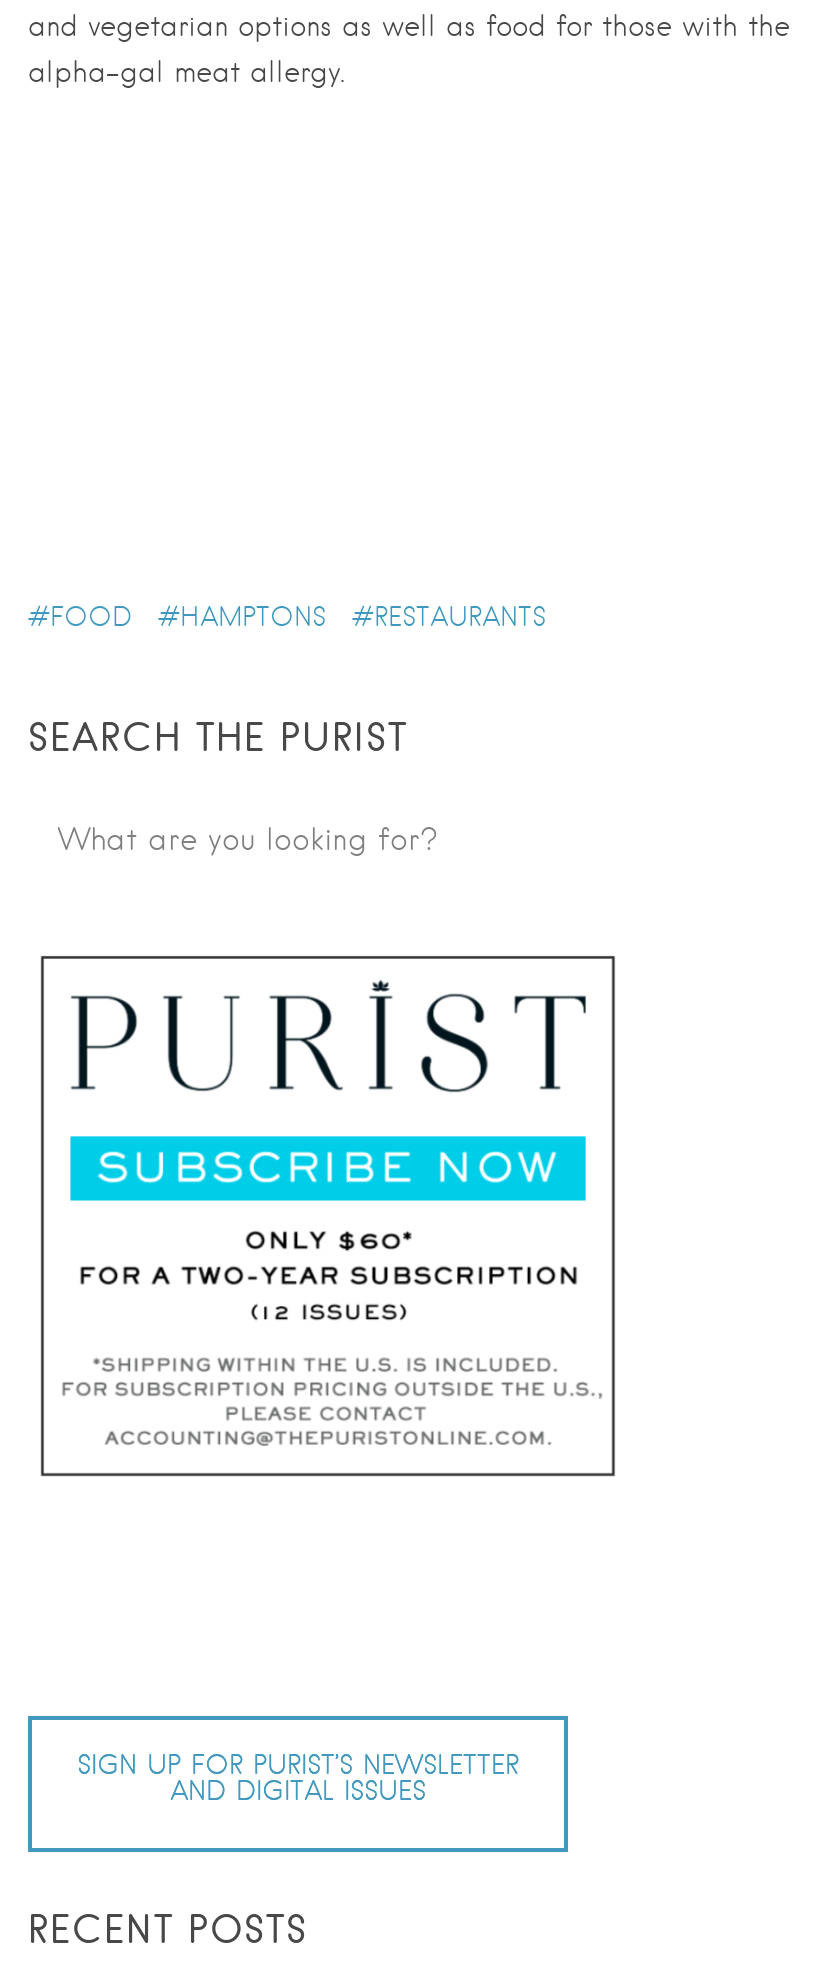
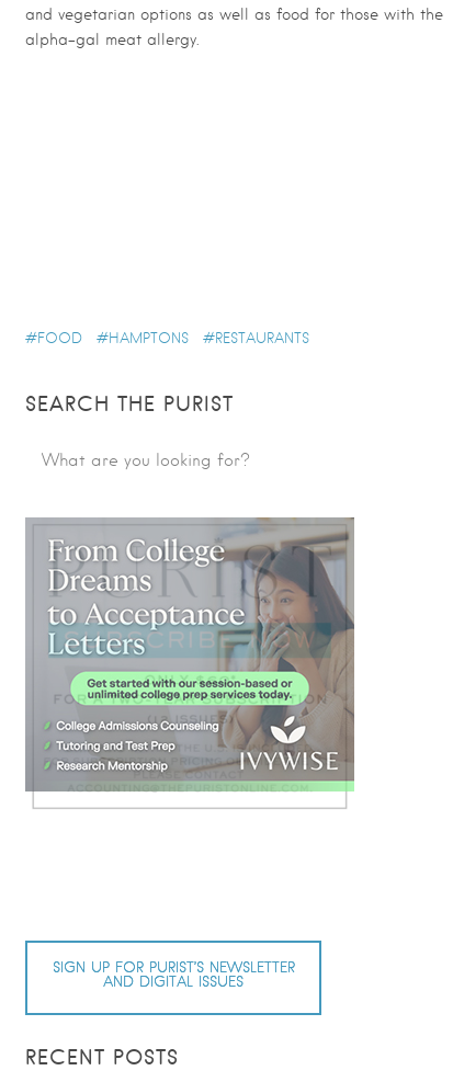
[28,944,628,1476] [image] -> [24,516,355,809] [image]

